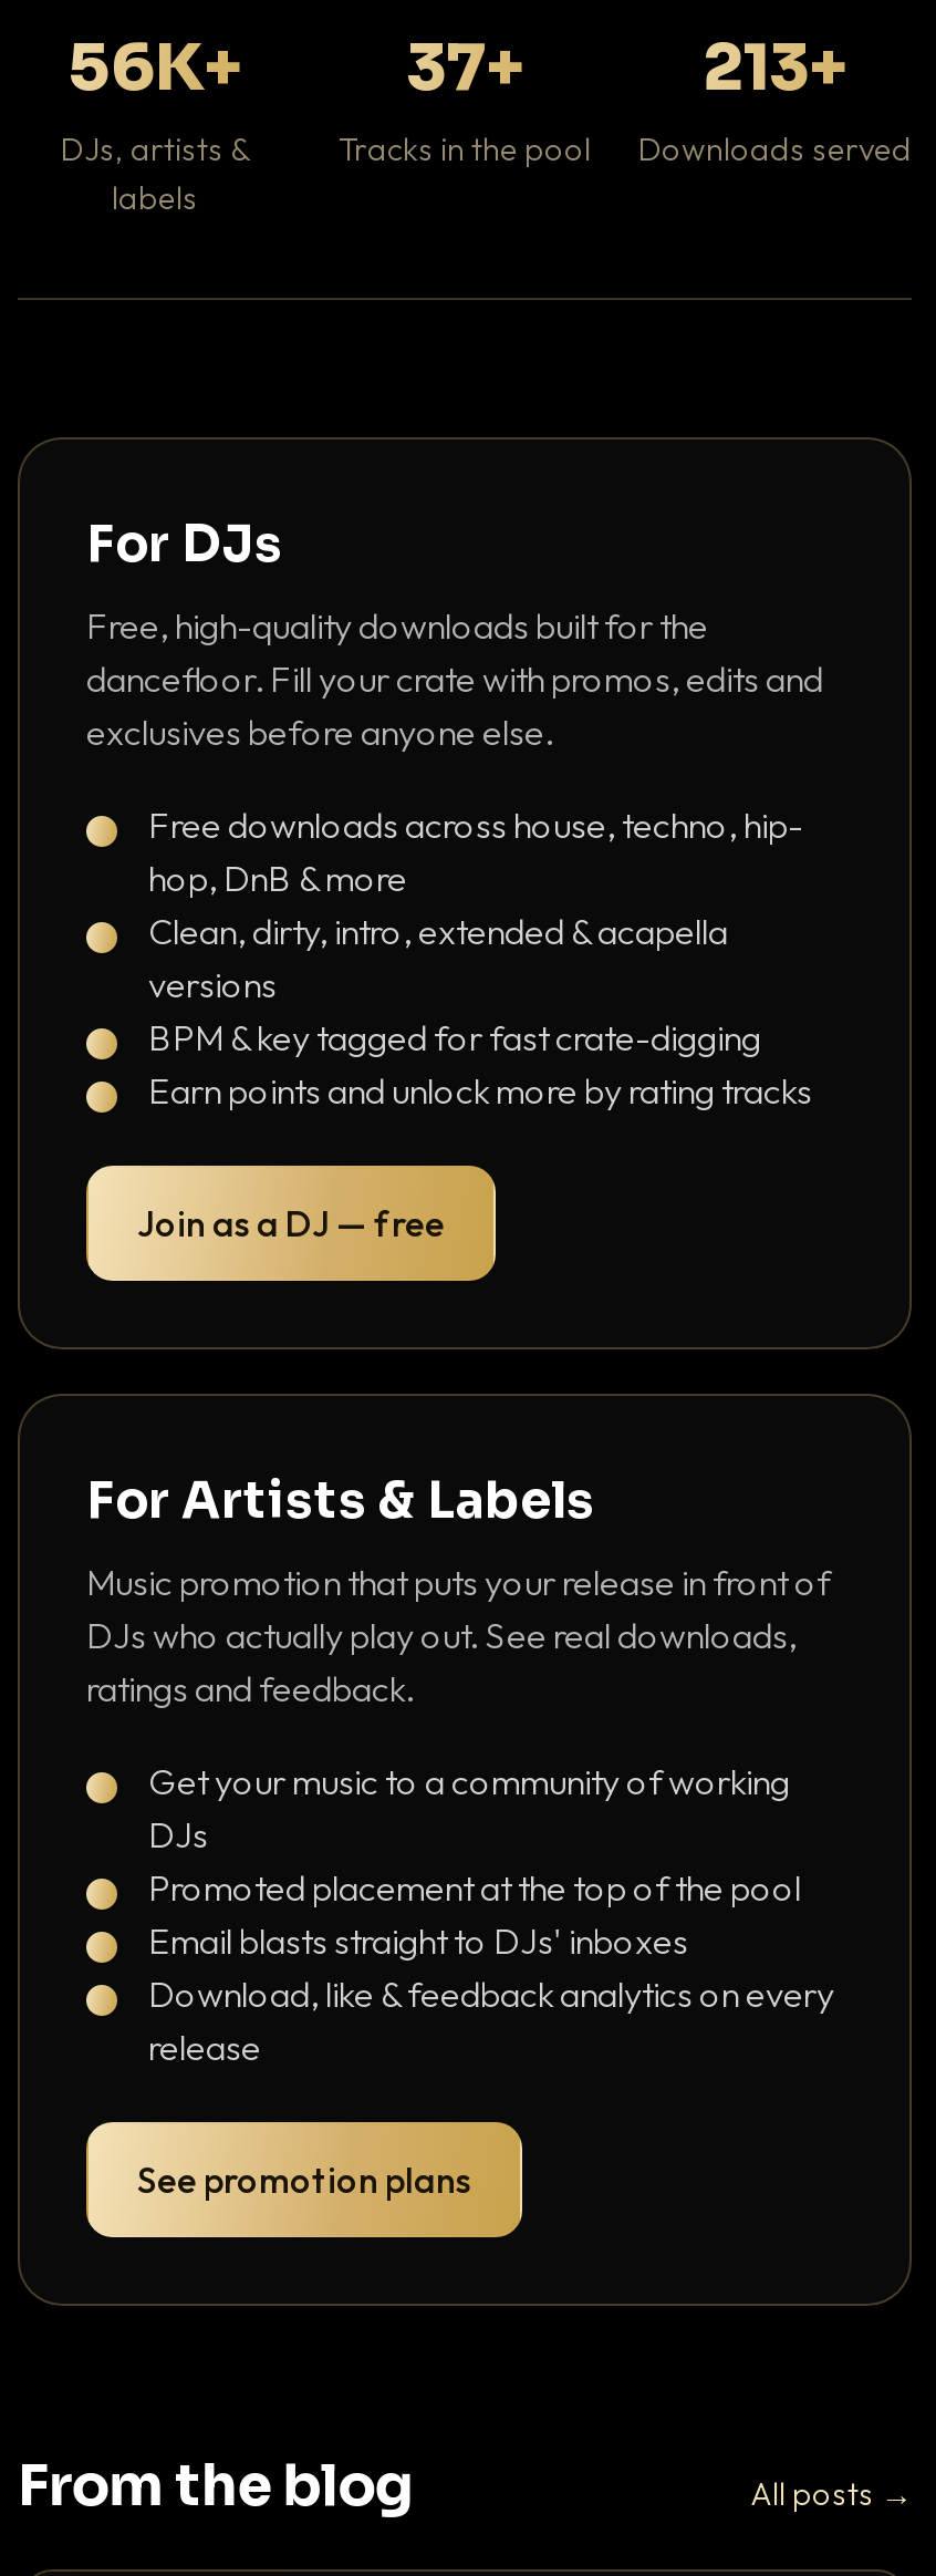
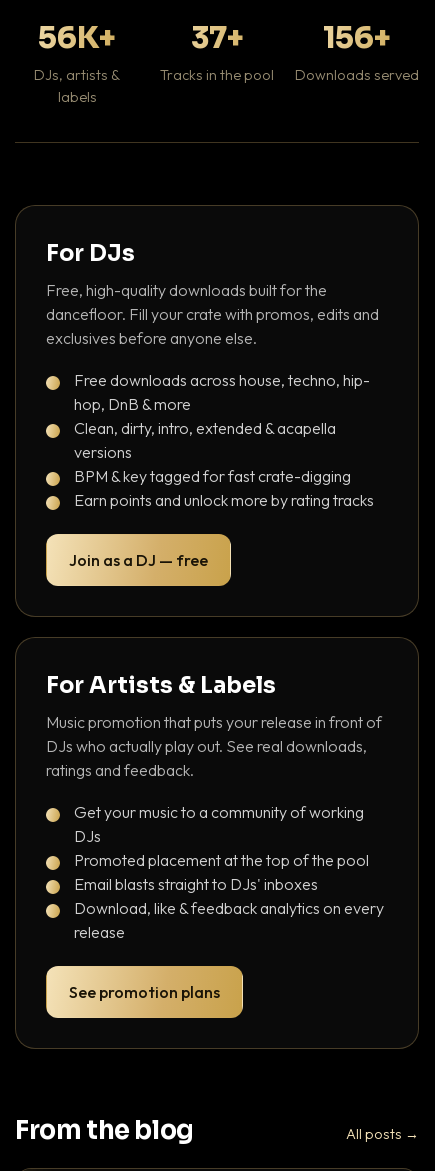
[703,28,846,107] 213+ -> [323,20,391,56] 156+

